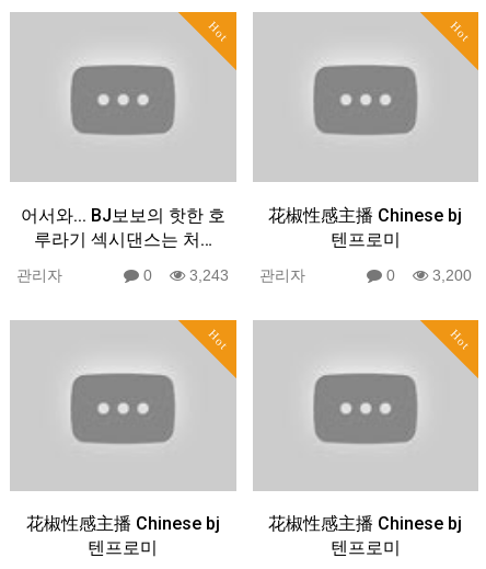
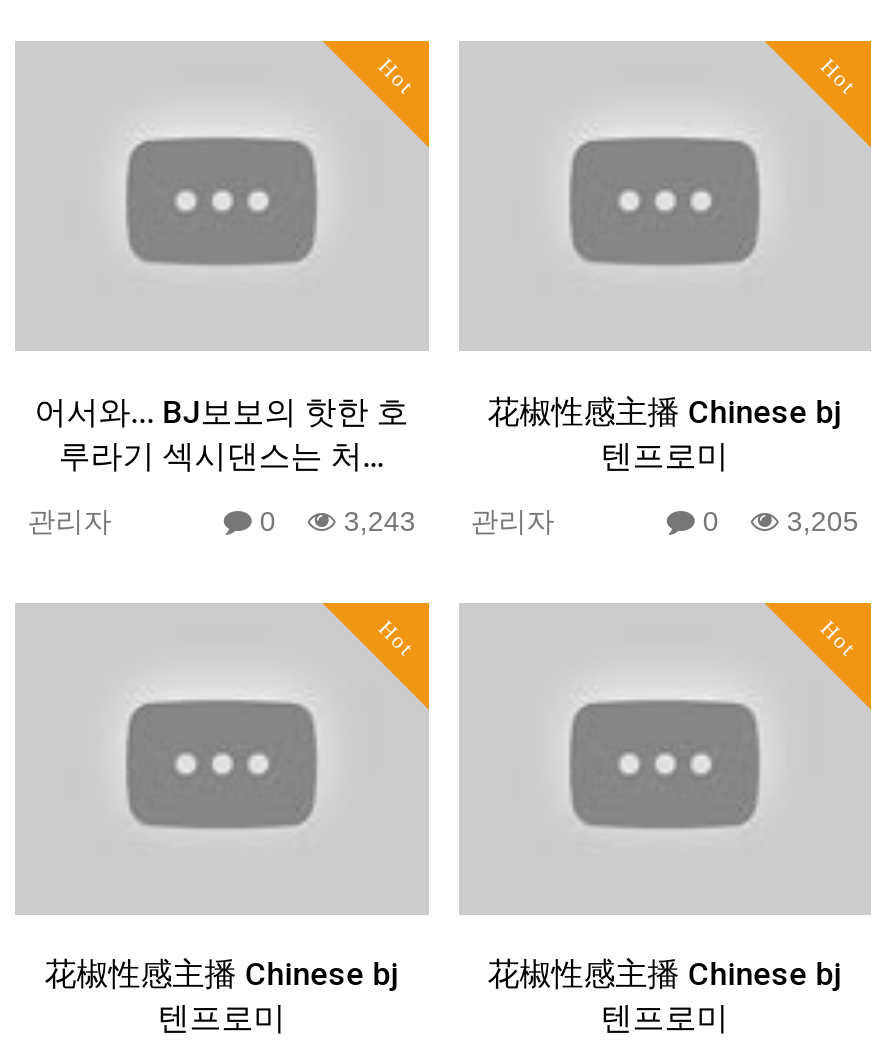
[382,266,472,284] 0 3,200 -> [695,505,859,537] 0 3,205

